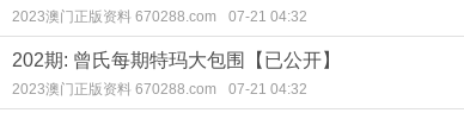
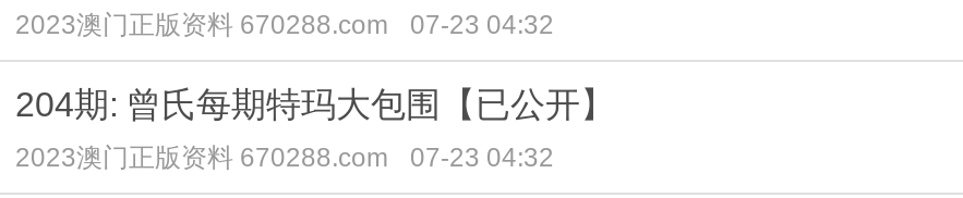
[12,8,307,25] 2023澳门正版资料 670288.com 07-21 04:32 -> [15,10,554,40] 2023澳门正版资料 670288.com 07-23 04:32
[12,50,341,70] 202期: 曾氏每期特玛大包围【已公开】 -> [15,86,615,123] 204期: 曾氏每期特玛大包围【已公开】
[12,81,307,98] 2023澳门正版资料 670288.com 07-21 04:32 -> [15,143,554,173] 2023澳门正版资料 670288.com 07-23 04:32

